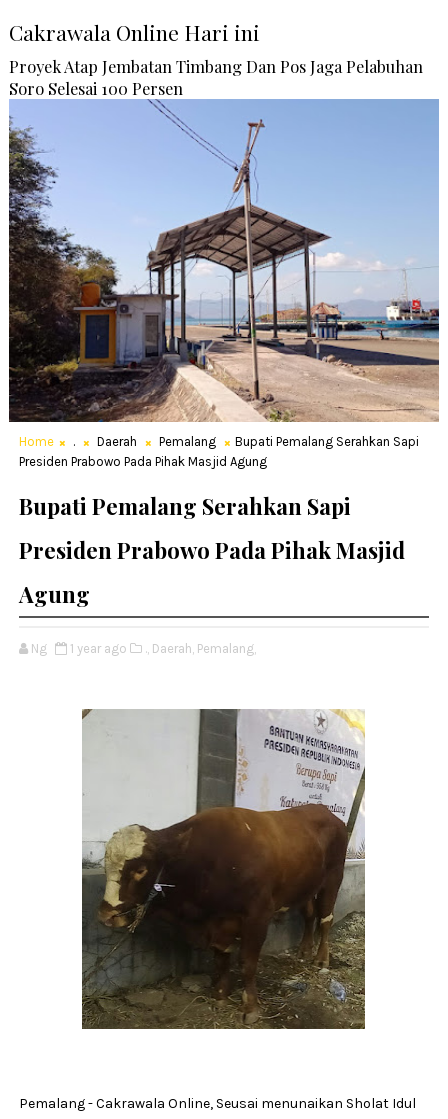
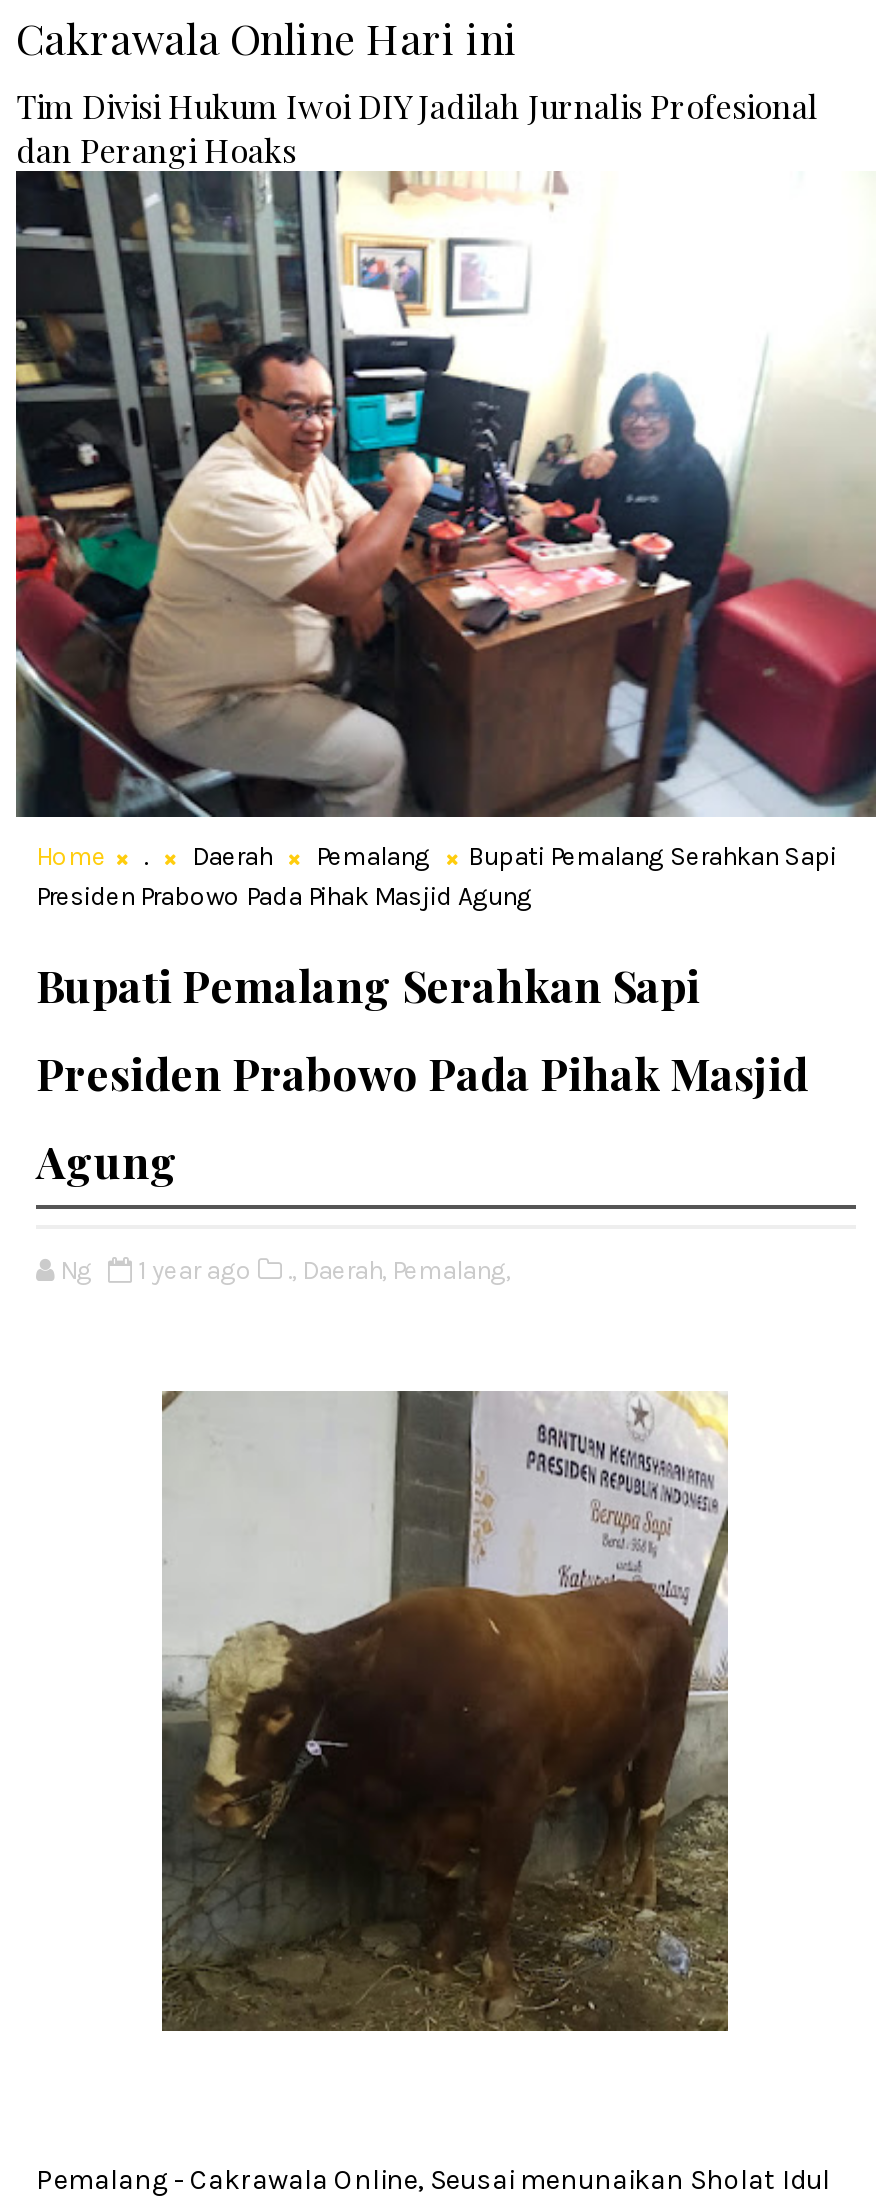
[8,55,440,423] [image] | Proyek Atap Jembatan Timbang Dan Pos Jaga Pelabuhan | Soro Selesai 100 Persen -> [14,84,878,819] [image] | Tim Divisi Hukum Iwoi DIY Jadilah Jurnalis Profesional | dan Perangi Hoaks

